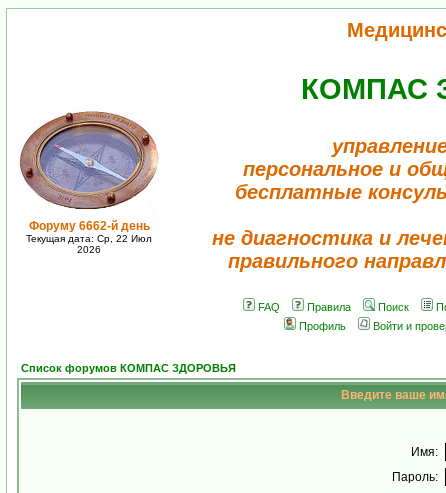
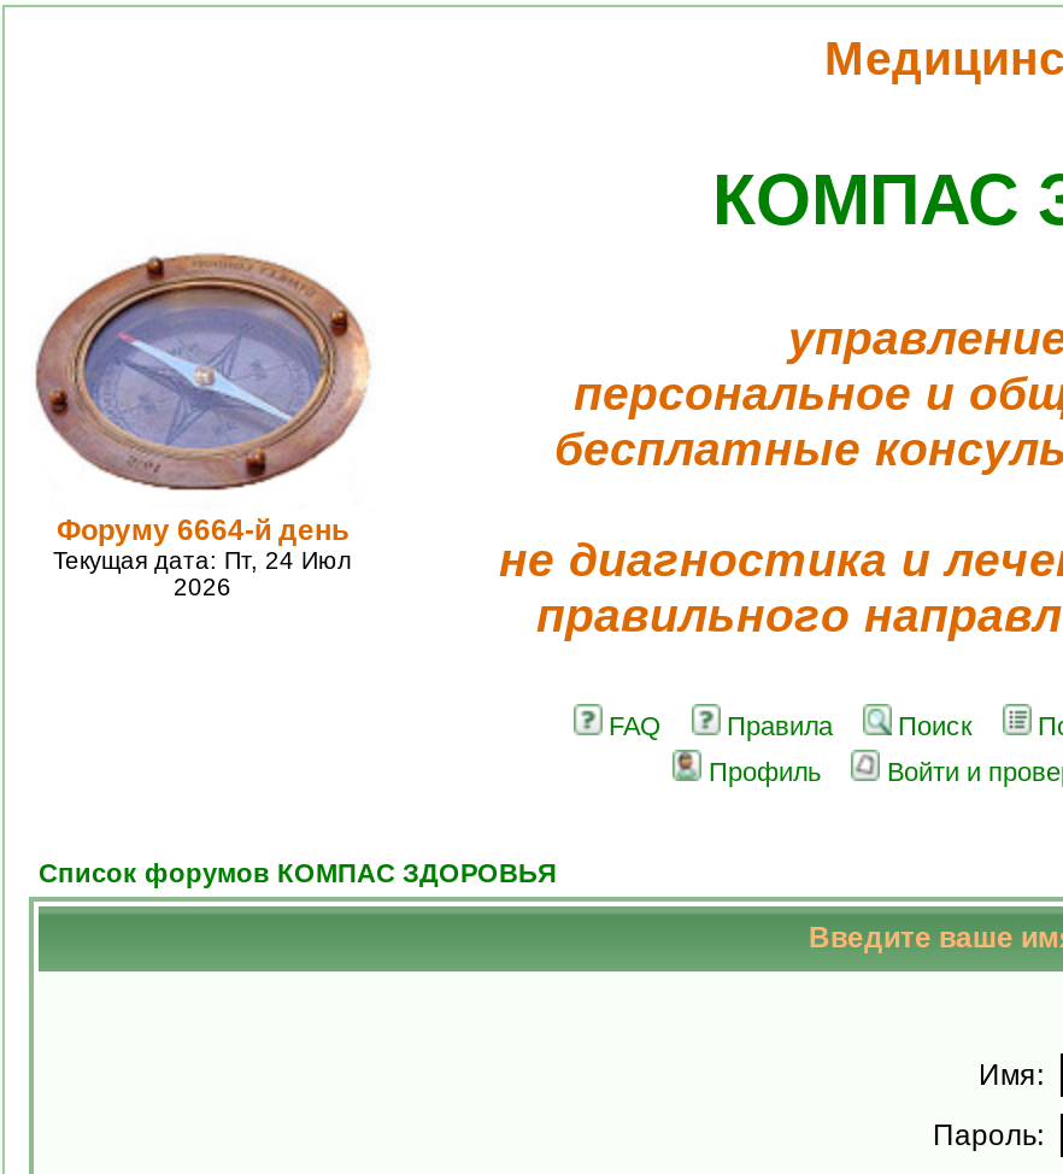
[28,219,149,233] Форуму 6662-й день -> [57,513,348,547] Форуму 6664-й день
[26,233,152,244] Текущая дата: Ср, 22 Июл -> [53,547,352,574] Текущая дата: Пт, 24 Июл

